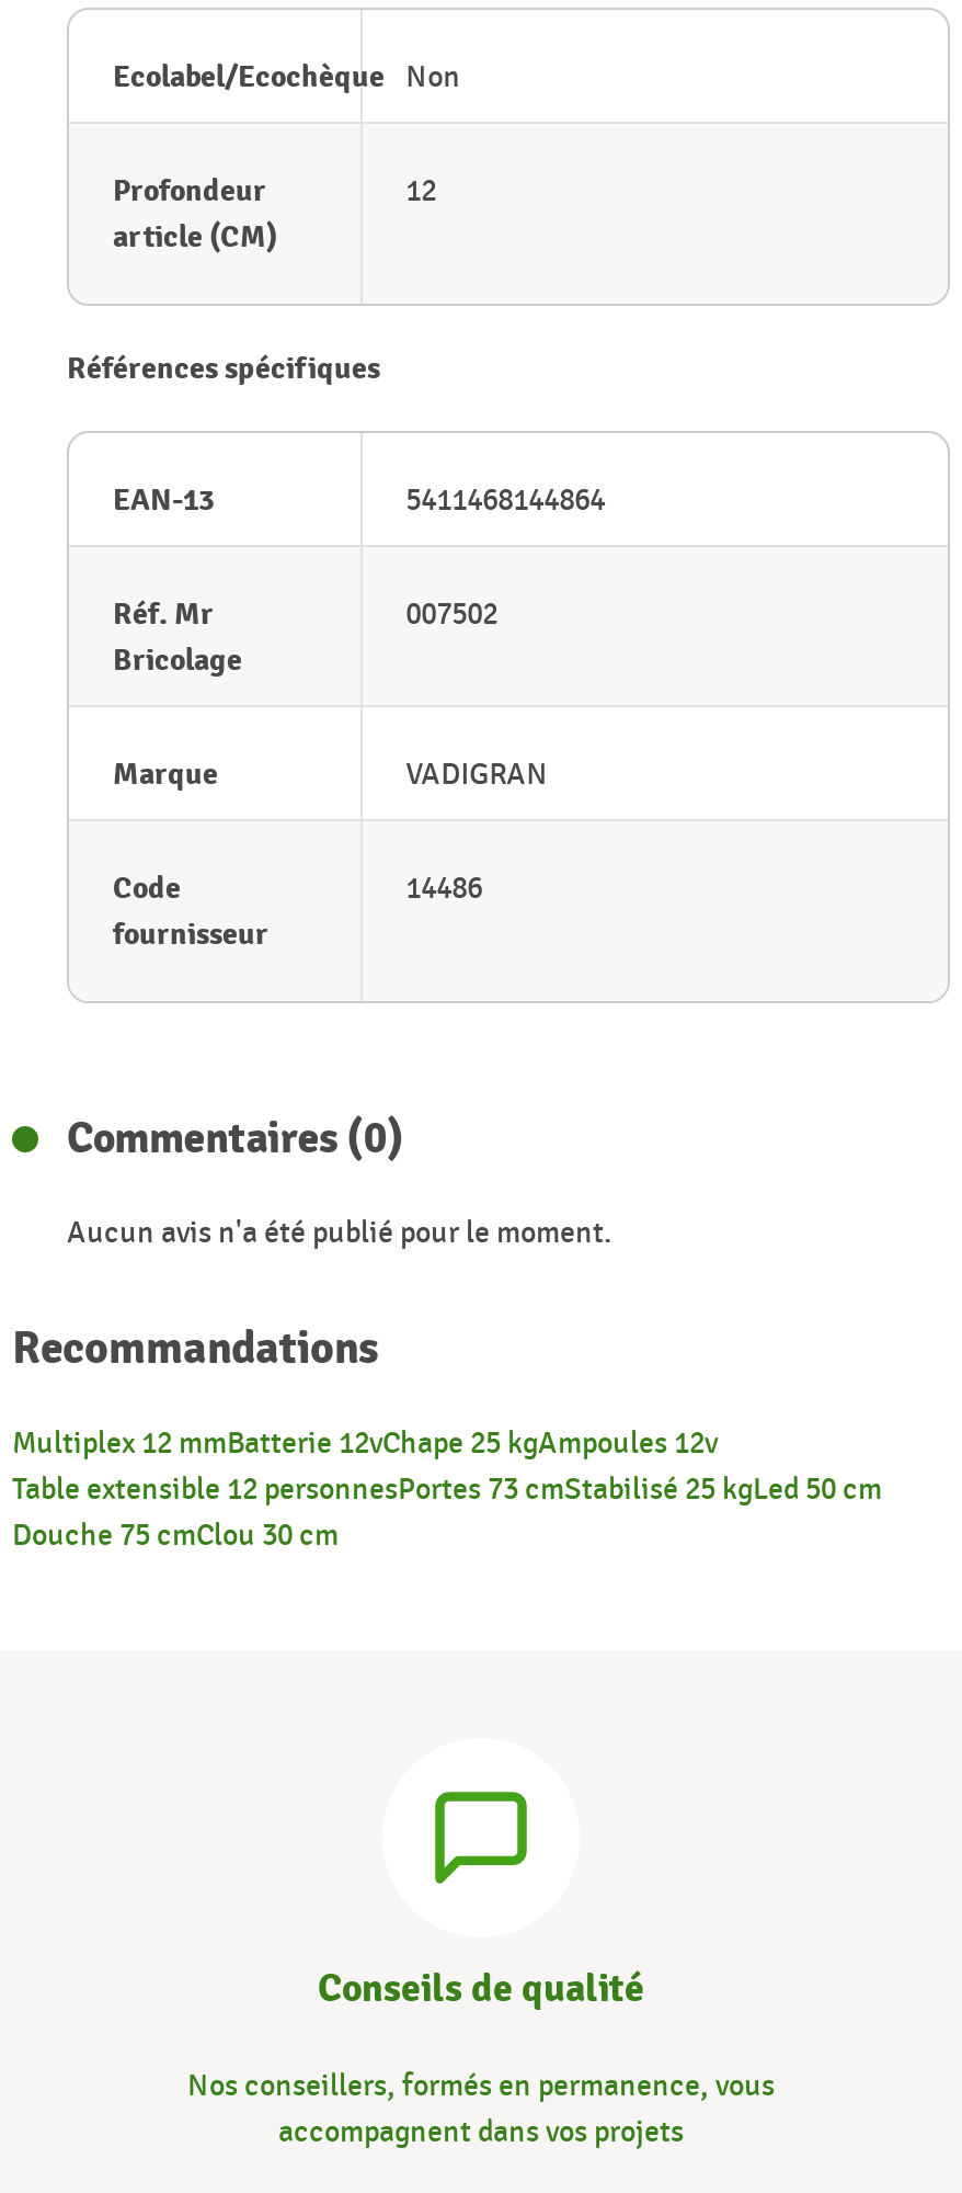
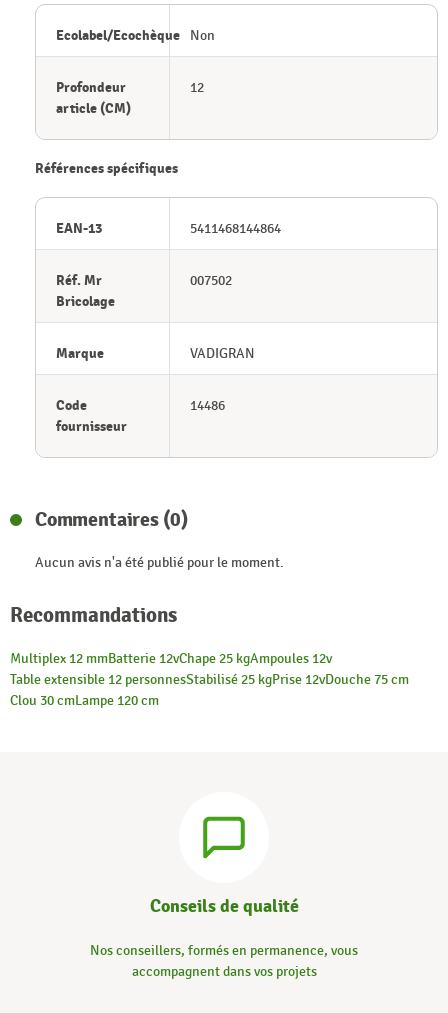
[12,1471,882,1554] Table extensible 12 personnesPortes 73 cmStabilisé 25 kgLed 50 cm | Douche 75 cmClou 30 cm -> [10,671,409,709] Table extensible 12 personnesStabilisé 25 kgPrise 12vDouche 75 cm | Clou 30 cmLampe 120 cm

